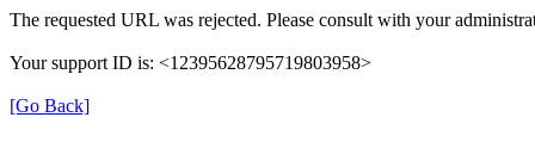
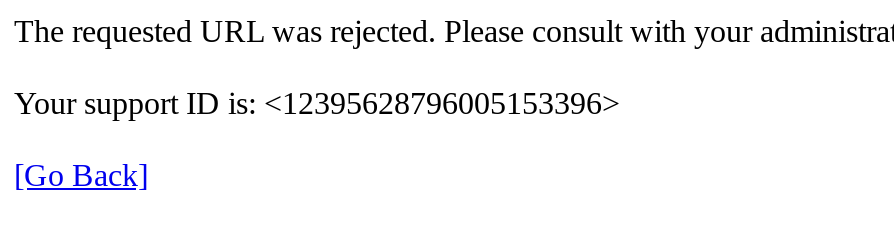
[10,53,371,73] Your support ID is: <12395628795719803958> -> [14,86,620,120] Your support ID is: <12395628796005153396>

